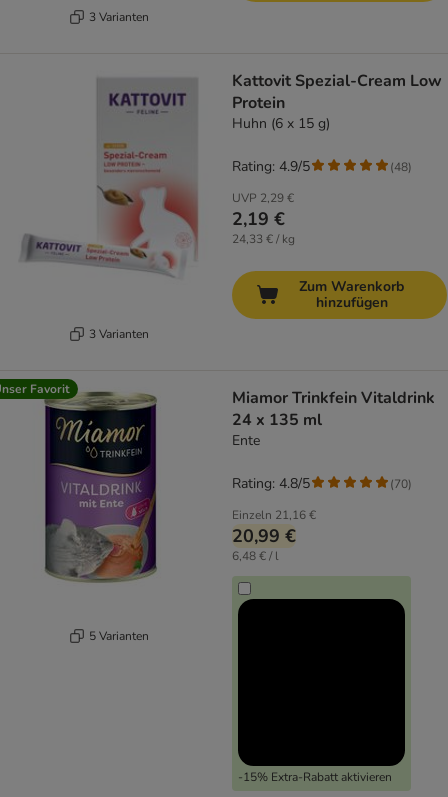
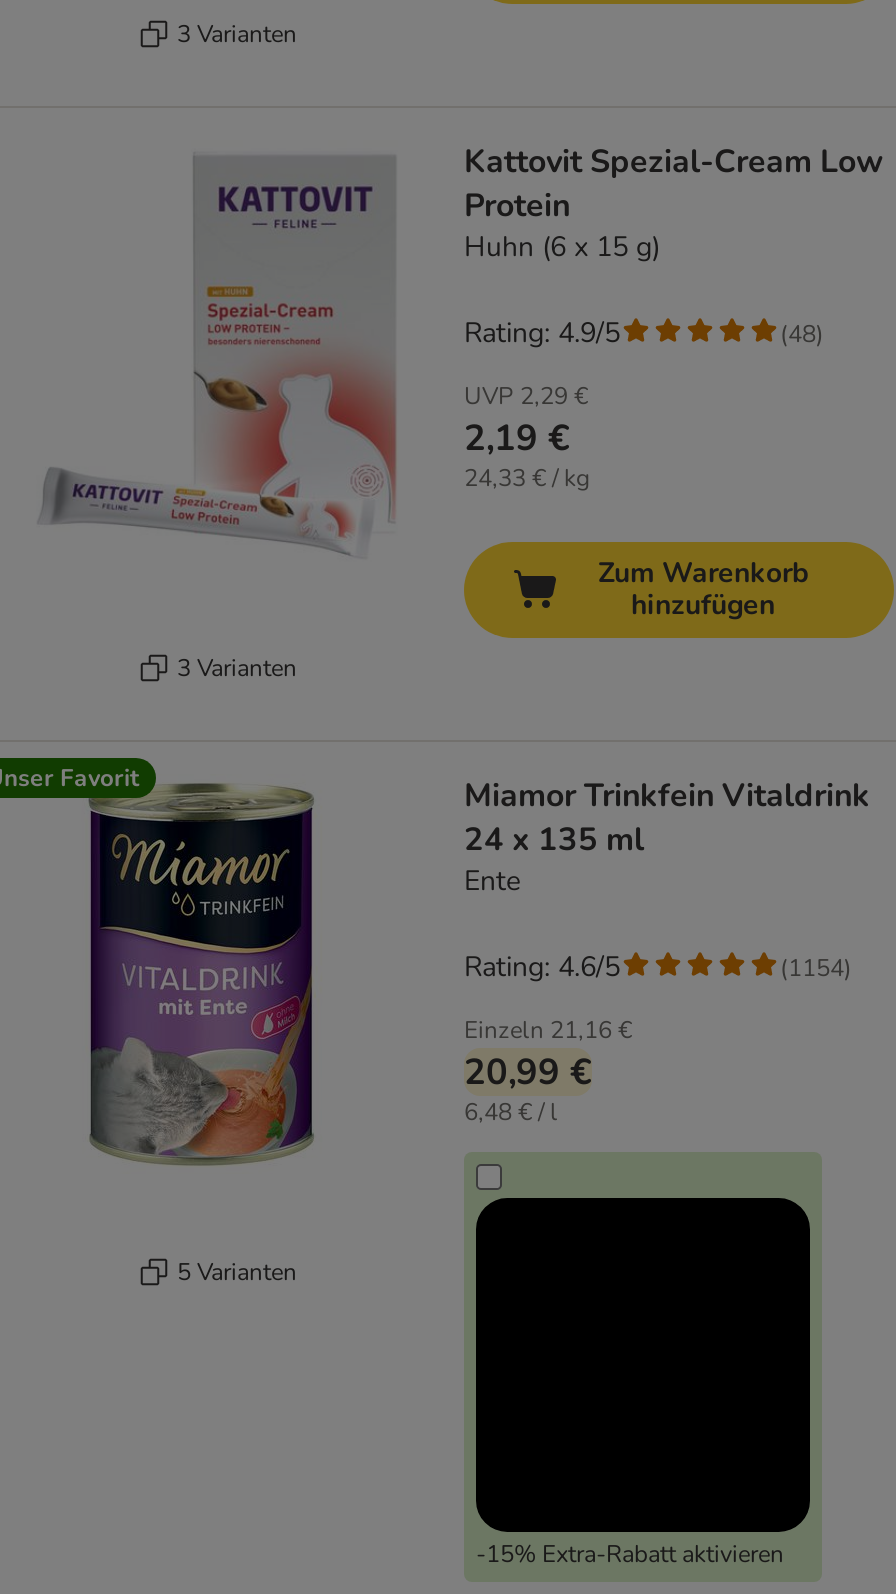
[232,474,310,493] Rating: 4.8/5 -> [464,948,620,986] Rating: 4.6/5
[390,476,412,492] (70) -> [780,951,852,983] (1154)

